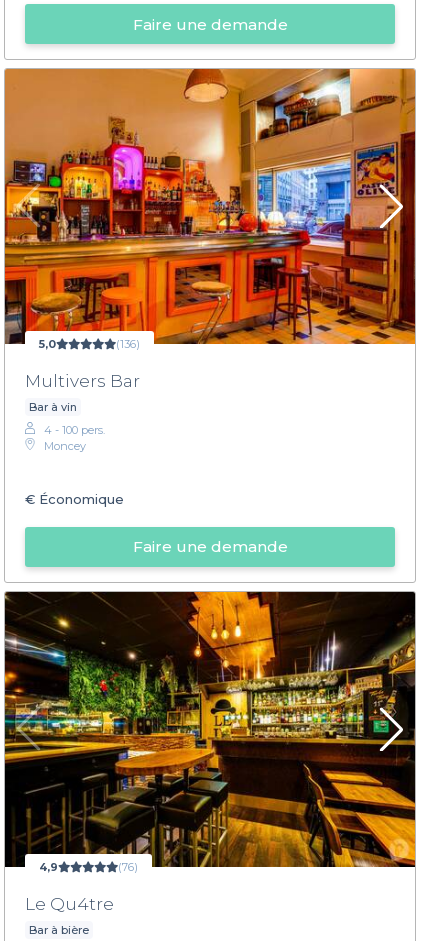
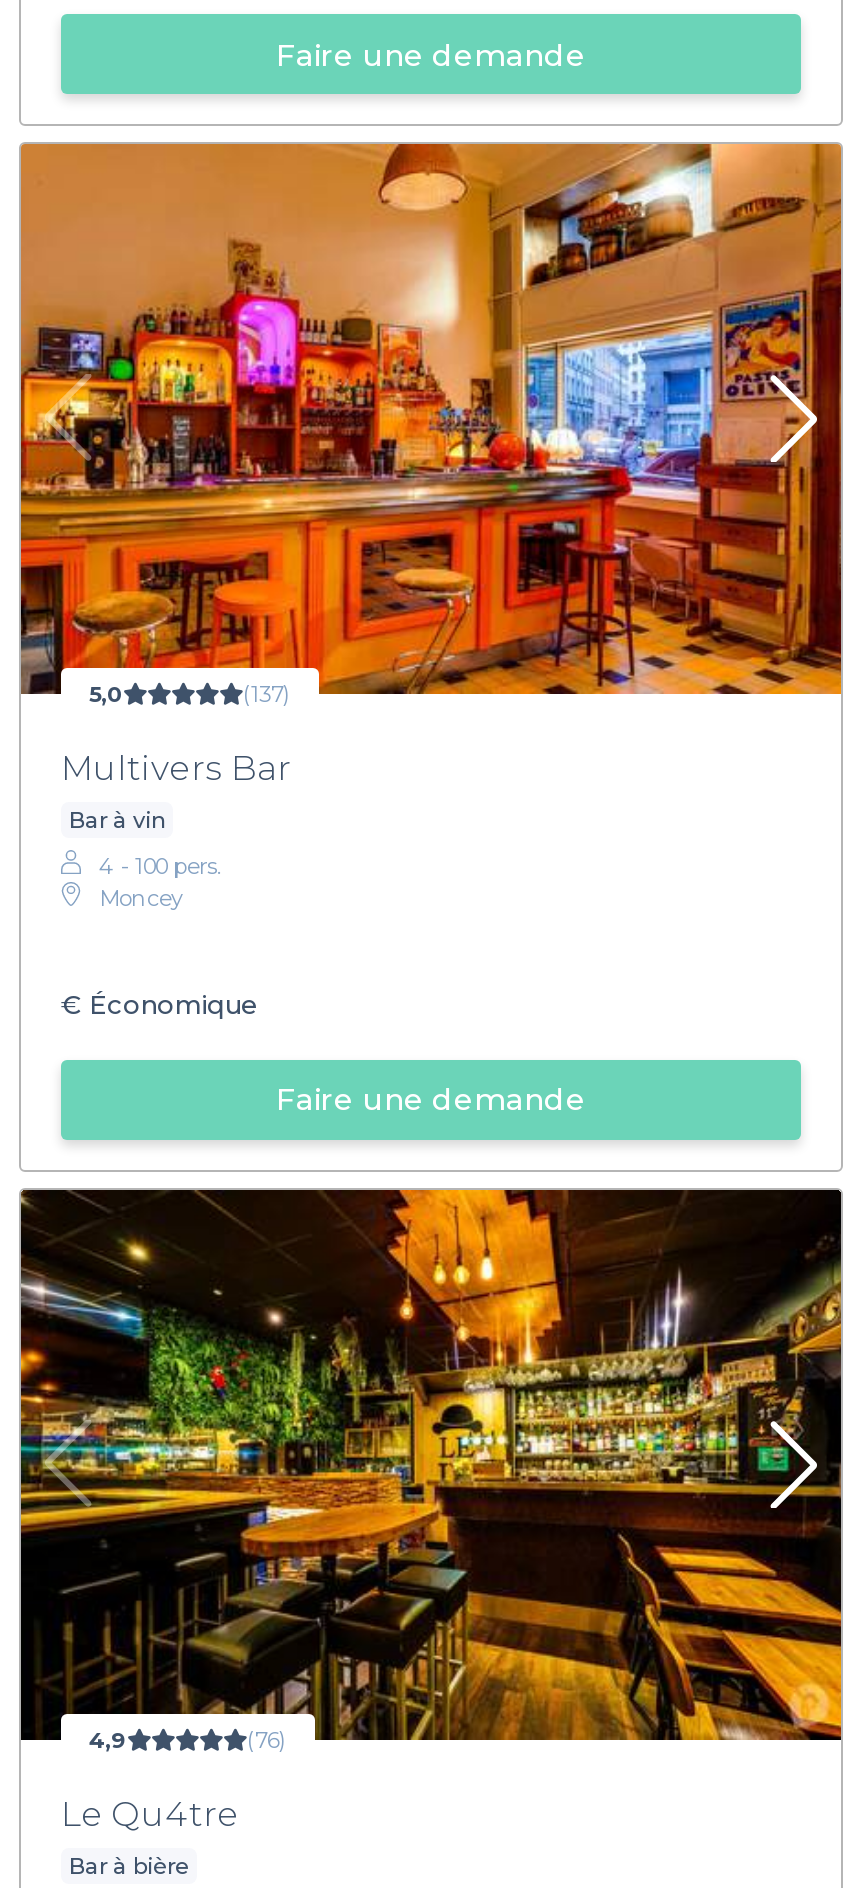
[116,337,140,351] (136) -> [243,680,291,708] (137)

